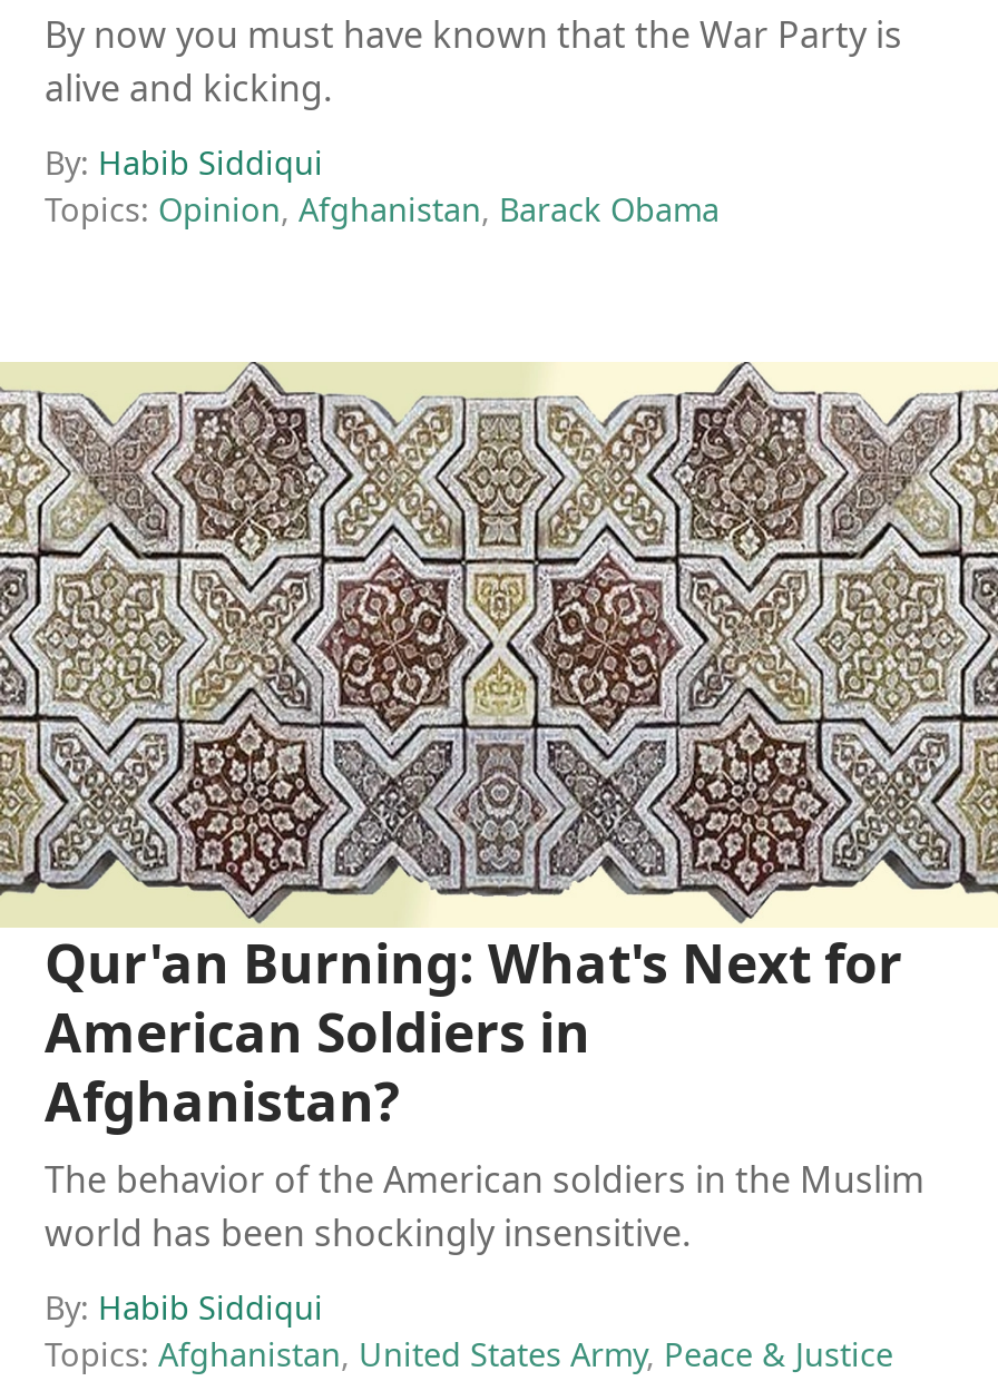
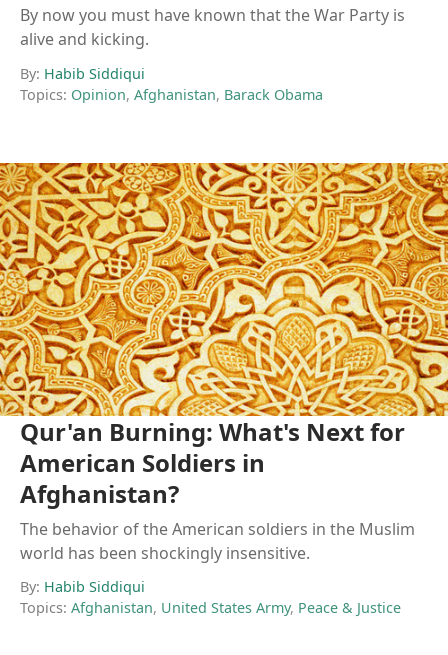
[7,361,991,927] [image] -> [3,162,445,417] [image]

